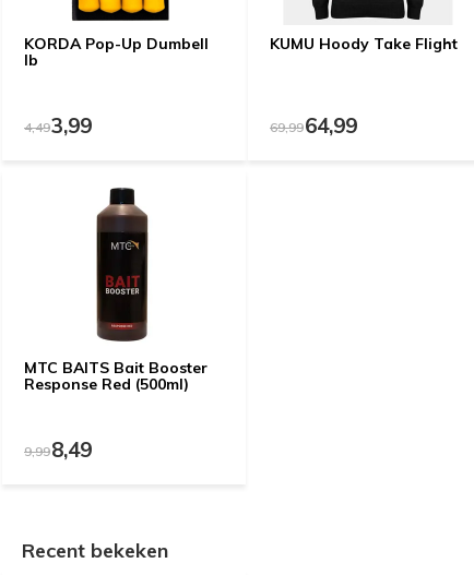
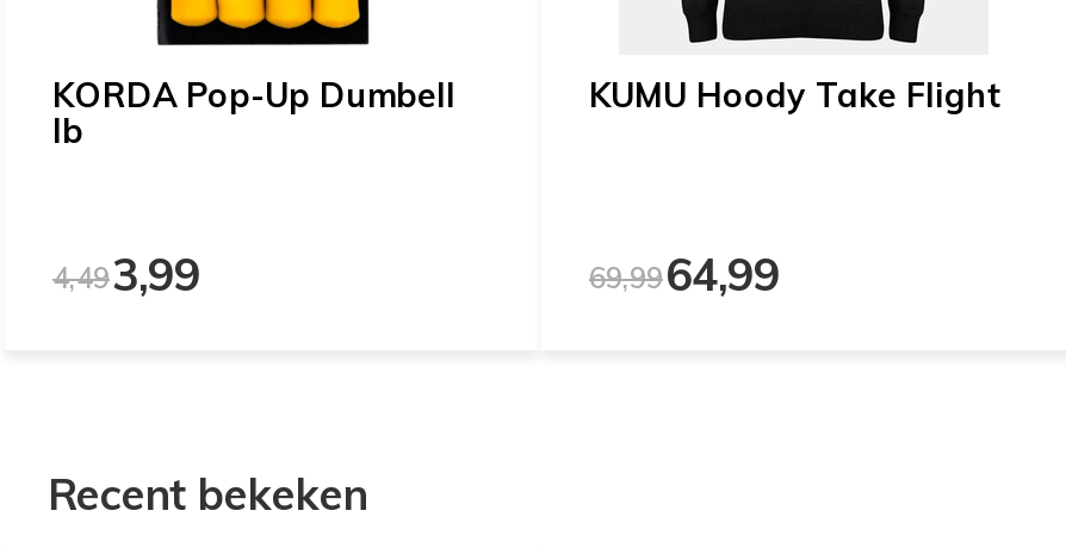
[24,187,208,463] [image] | MTC BAITS Bait Booster | Response Red (500ml) | 9,99 | 8,49 -> none

